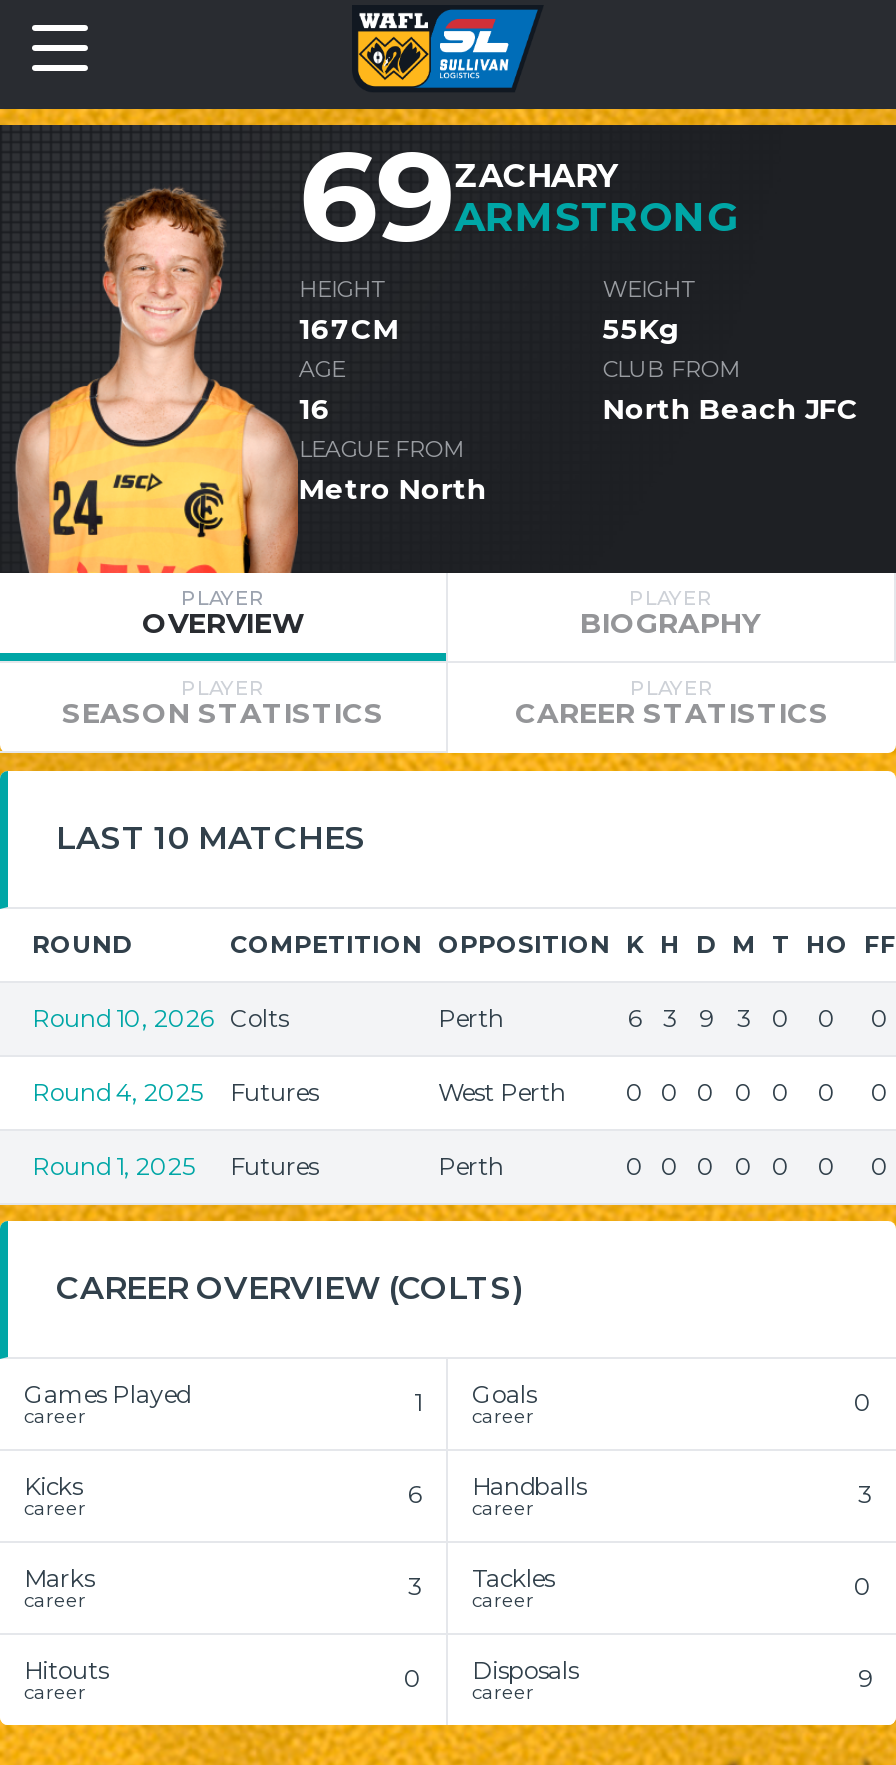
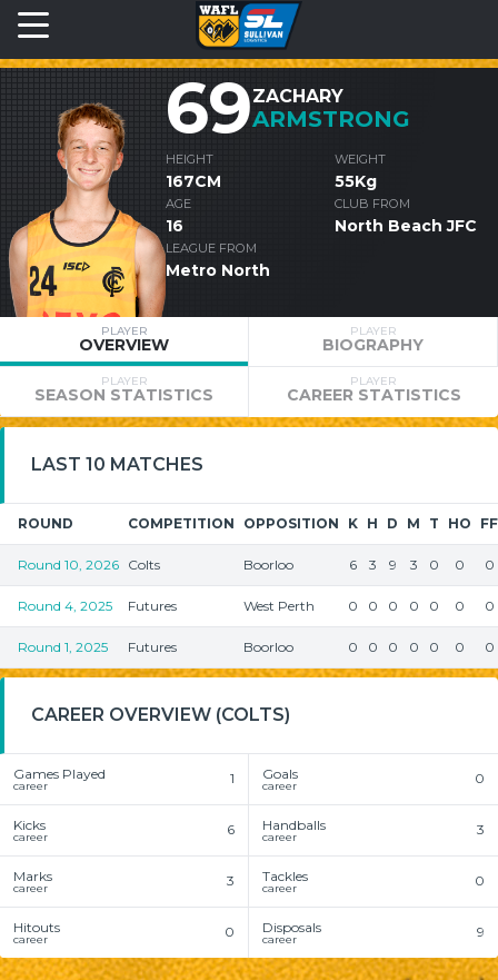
[438,1002,504,1032] Perth -> [243,556,293,573] Boorloo
[438,1150,504,1180] Perth -> [243,638,293,655] Boorloo

